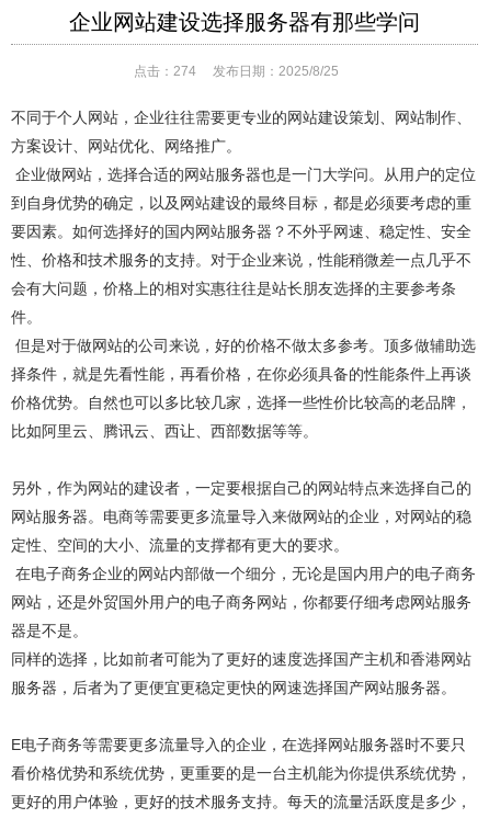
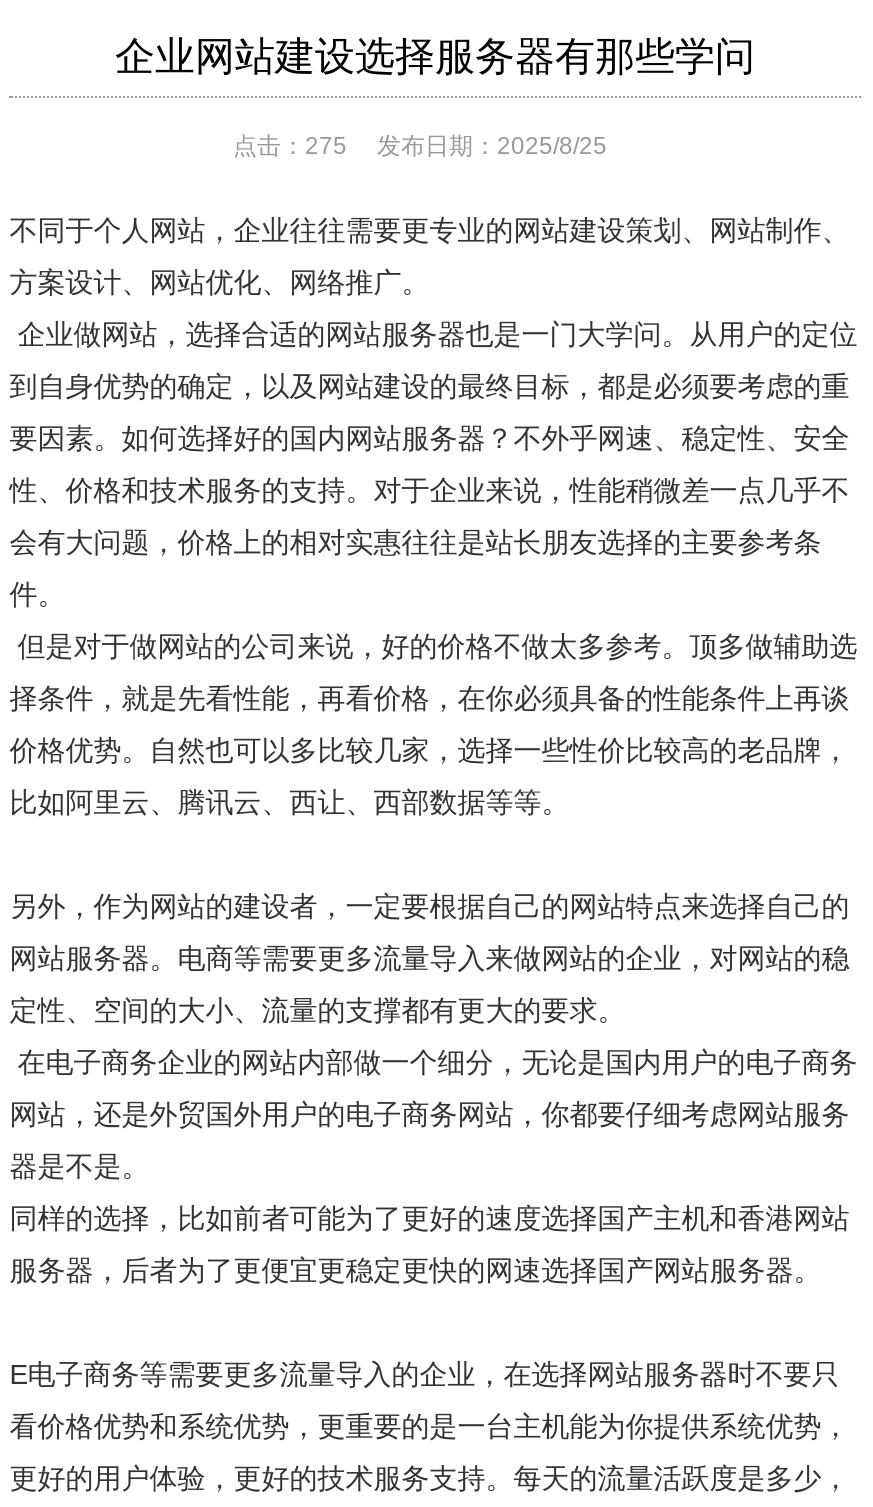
[134,63,339,79] 点击：274 发布日期：2025/8/25 -> [233,132,607,160] 点击：275 发布日期：2025/8/25

